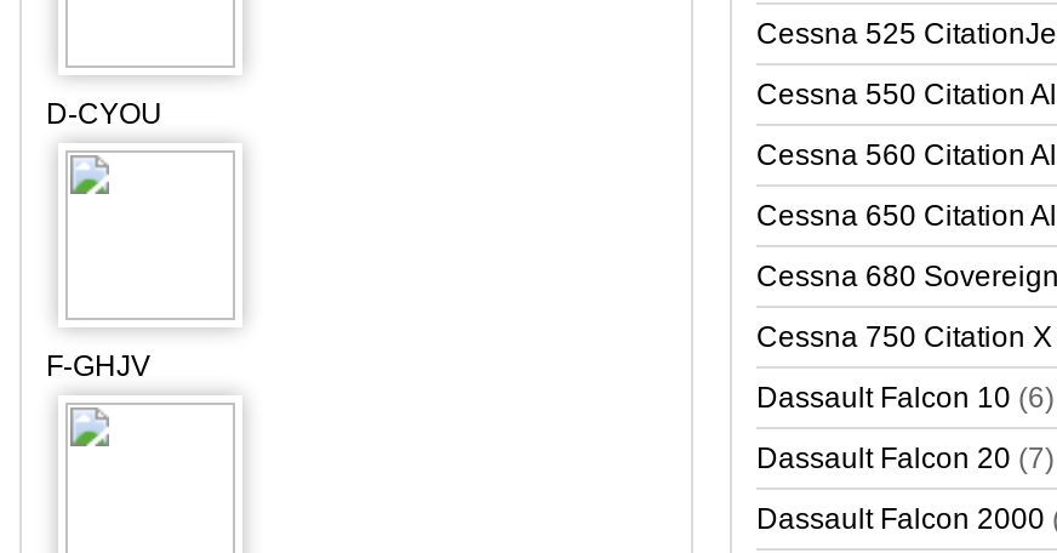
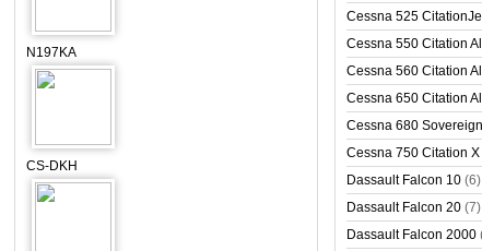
[46,97,162,131] D-CYOU -> [26,45,77,60] N197KA
[46,349,150,383] F-GHJV -> [26,158,78,174] CS-DKH

